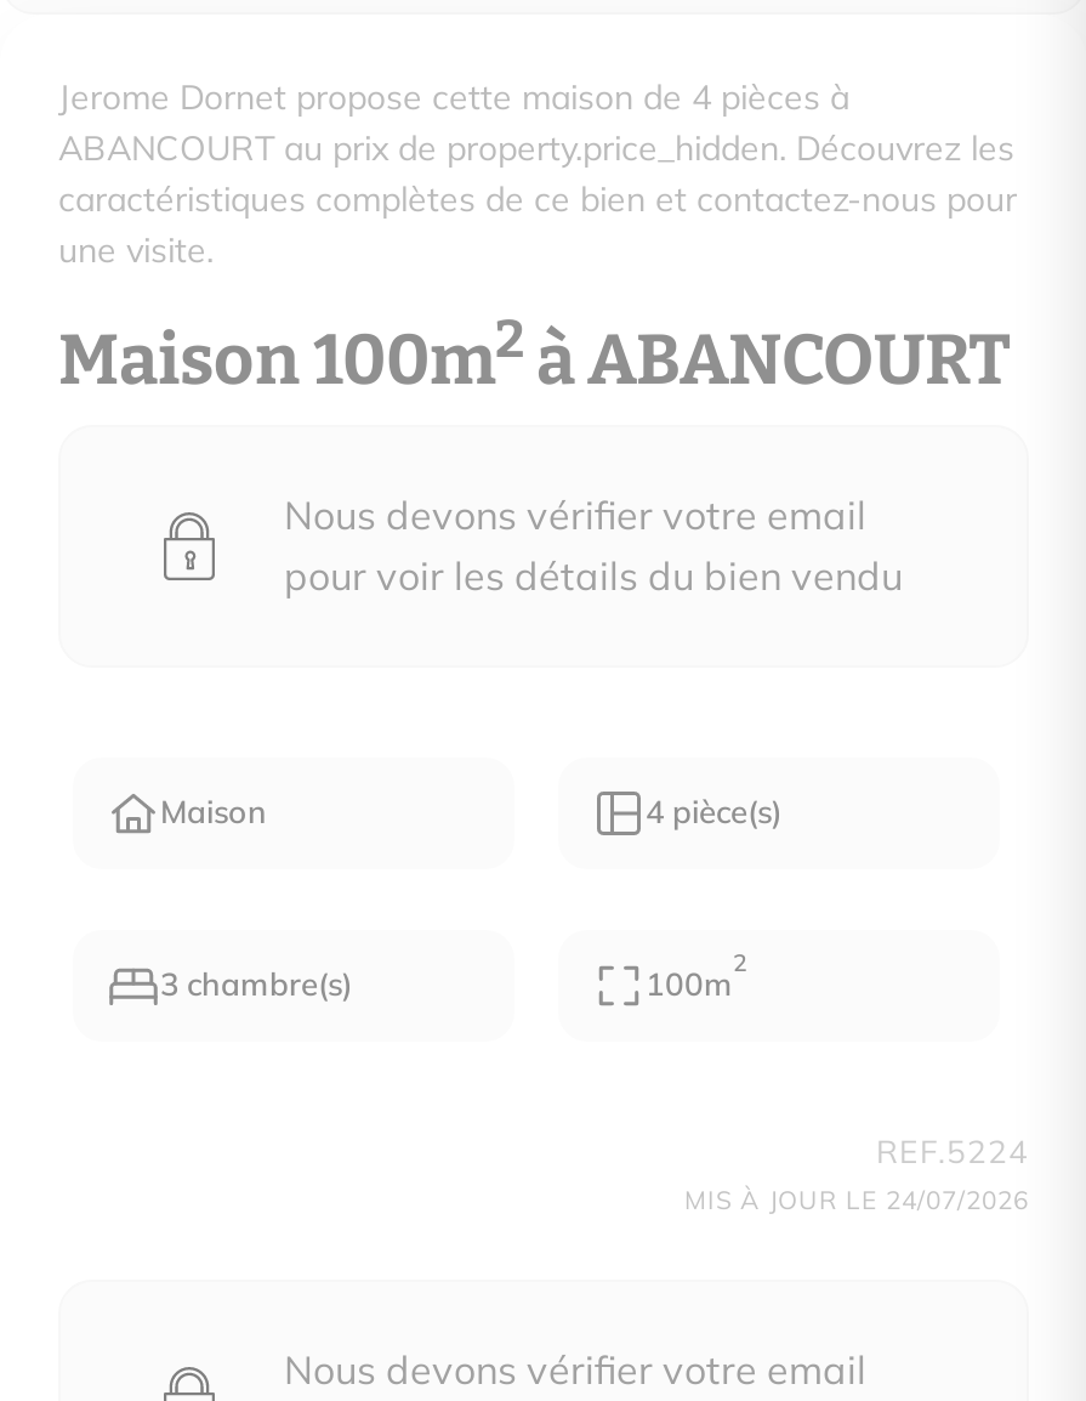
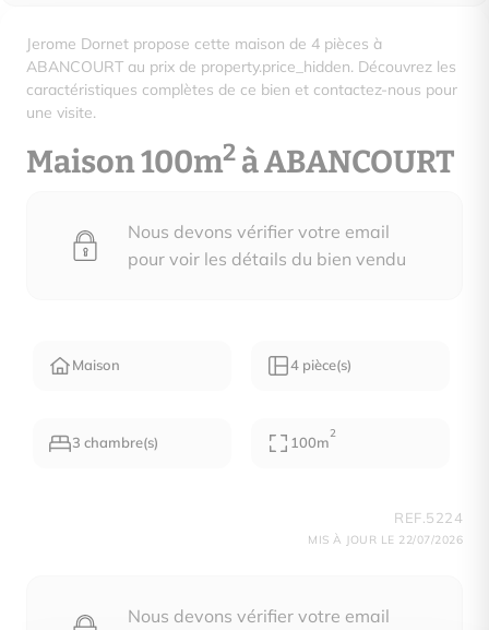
[684,1185,1029,1216] MIS À JOUR LE 24/07/2026 -> [308,533,463,547] MIS À JOUR LE 22/07/2026

